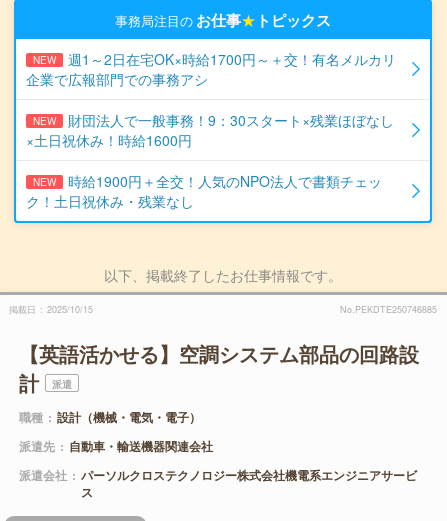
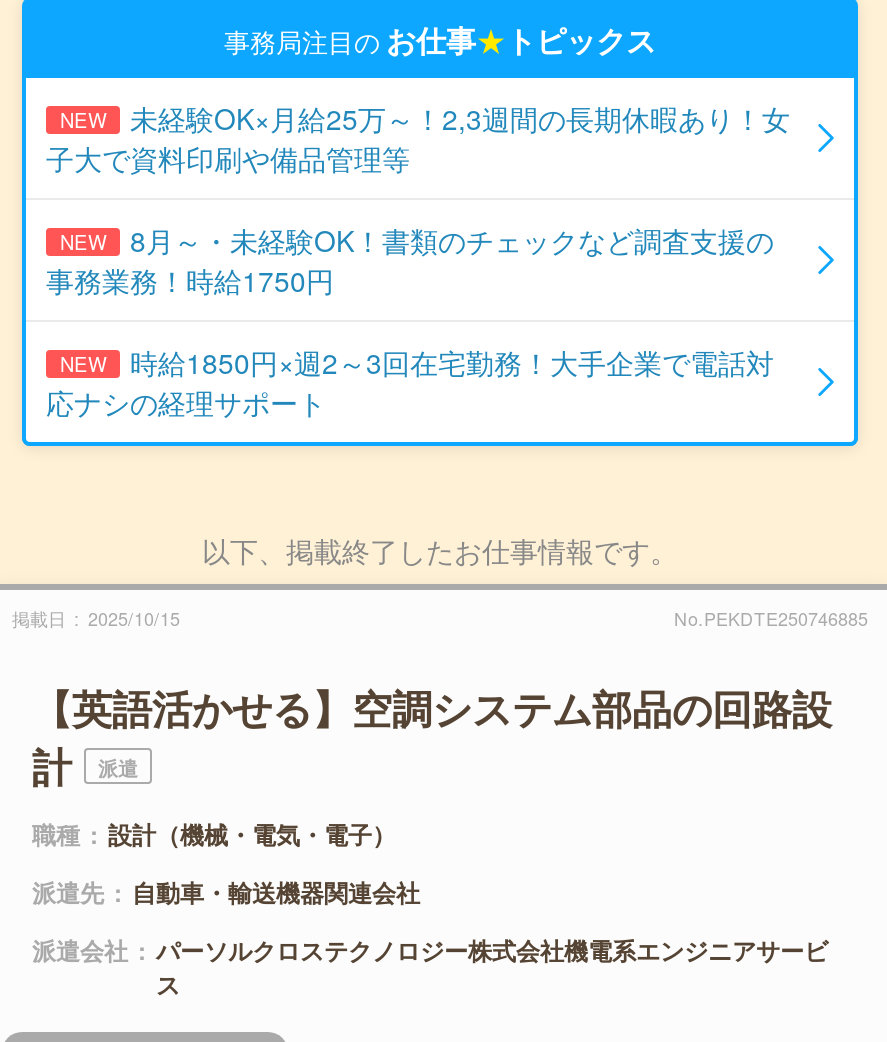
[26,49,396,89] 週1～2日在宅OK×時給1700円～＋交！有名メルカリ | 企業で広報部門での事務アシ -> [46,98,790,178] 未経験OK×月給25万～！2,3週間の長期休暇あり！女 | 子大で資料印刷や備品管理等
[26,110,394,150] 財団法人で一般事務！9：30スタート×残業ほぼなし | ×土日祝休み！時給1600円 -> [46,220,774,300] 8月～・未経験OK！書類のチェックなど調査支援の | 事務業務！時給1750円
[26,171,382,211] 時給1900円＋全交！人気のNPO法人で書類チェッ | ク！土日祝休み・残業なし -> [46,342,774,422] 時給1850円×週2～3回在宅勤務！大手企業で電話対 | 応ナシの経理サポート

